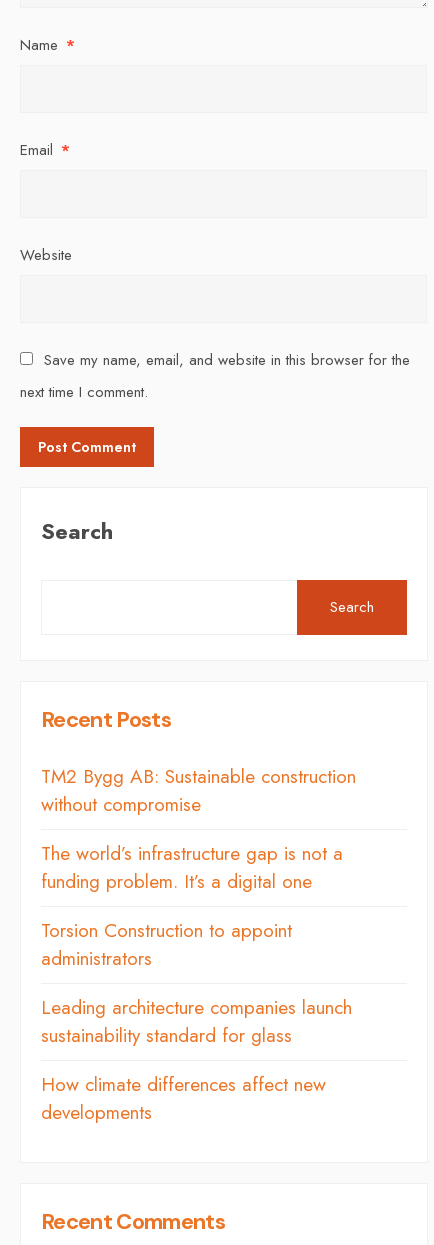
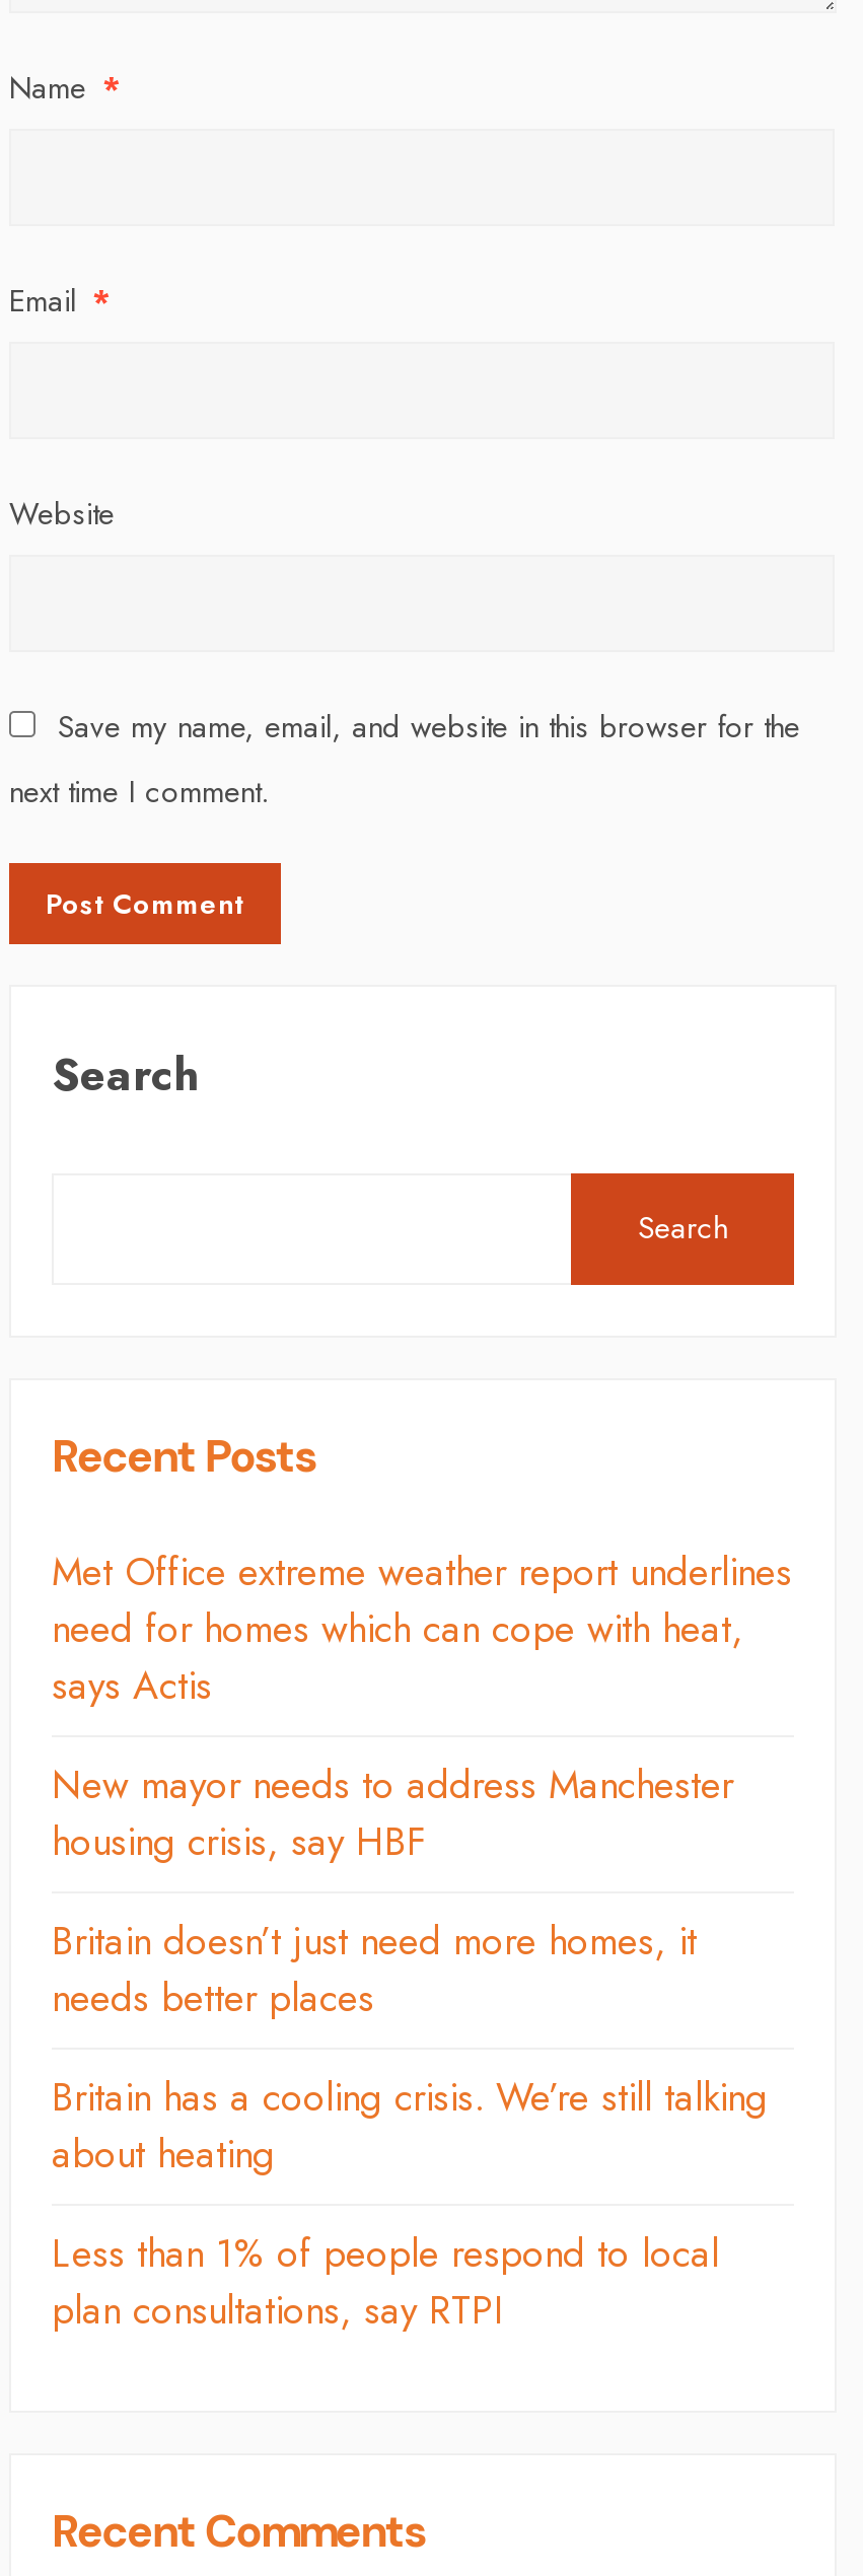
[41,763,356,818] TM2 Bygg AB: Sustainable construction | without compromise -> [52,1544,792,1713] Met Office extreme weather report underlines | need for homes which can cope with heat, | says Actis
[41,840,343,895] The world’s infrastructure gap is not a | funding problem. It’s a digital one -> [52,1757,733,1869] New mayor needs to address Manchester | housing crisis, say HBF
[41,917,292,972] Torsion Construction to appoint | administrators -> [52,1914,697,2025] Britain doesn’t just need more homes, it | needs better places
[41,994,352,1049] Leading architecture companies launch | sustainability standard for glass -> [52,2070,768,2181] Britain has a cooling crisis. We’re still talking | about heating
[41,1071,326,1126] How climate differences affect new | developments -> [52,2226,719,2337] Less than 1% of people respond to local | plan consultations, say RTPI

